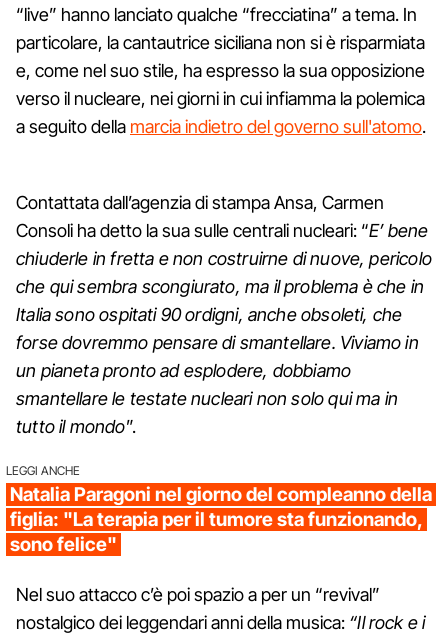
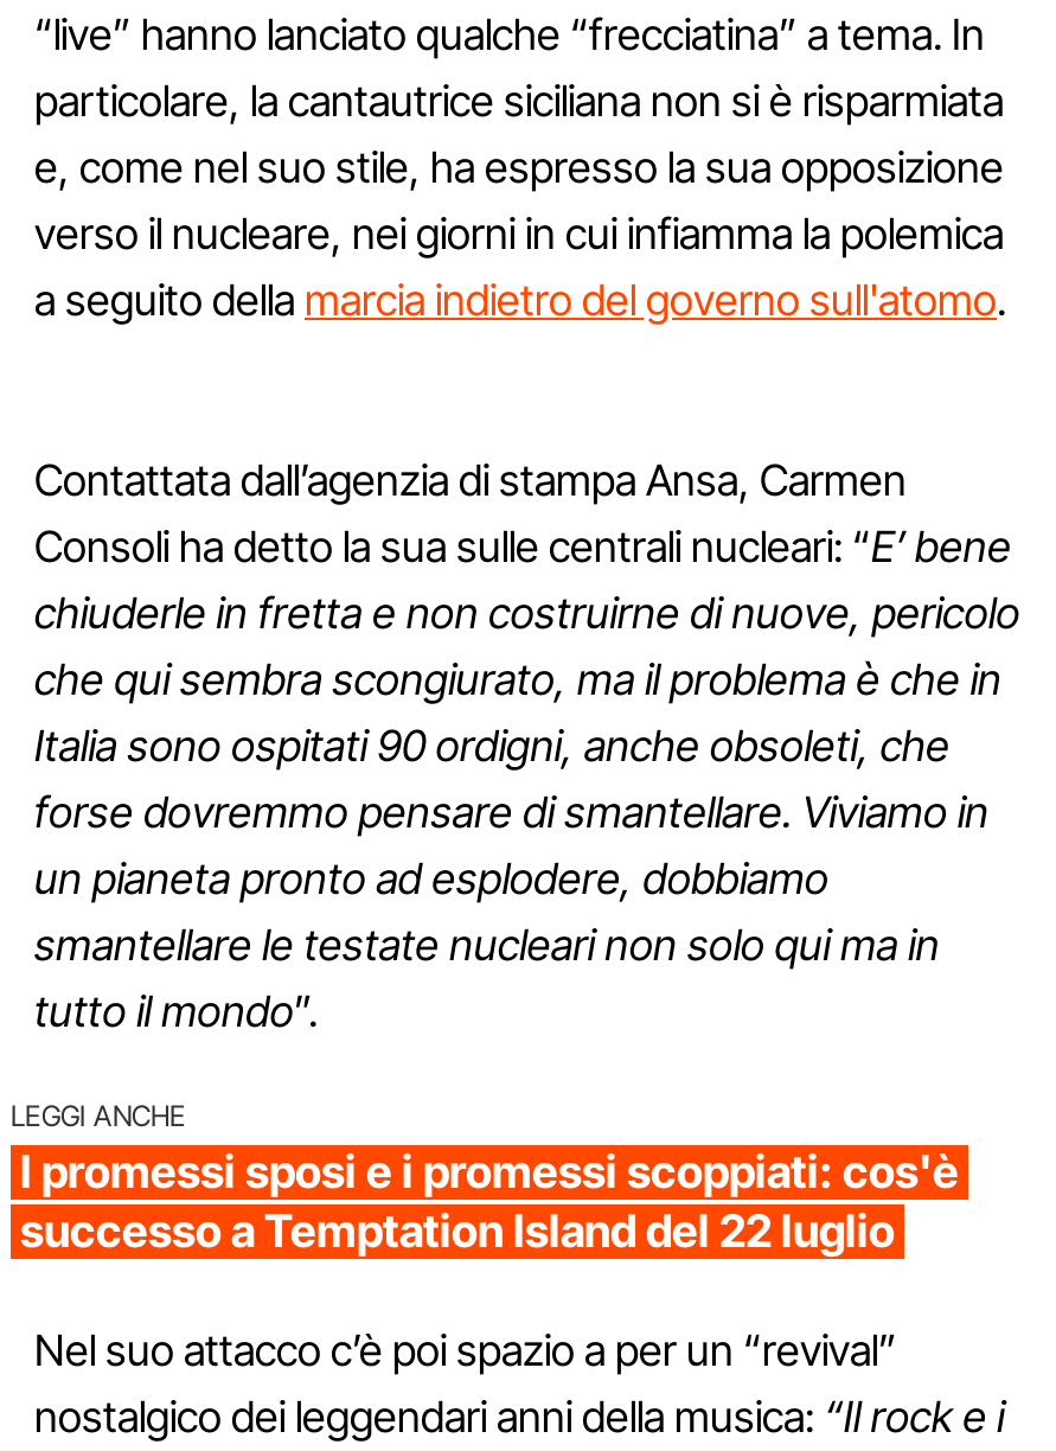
[10,483,432,556] Natalia Paragoni nel giorno del compleanno della | figlia: "La terapia per il tumore sta funzionando, | sono felice" -> [20,1145,959,1259] I promessi sposi e i promessi scoppiati: cos'è | successo a Temptation Island del 22 luglio

